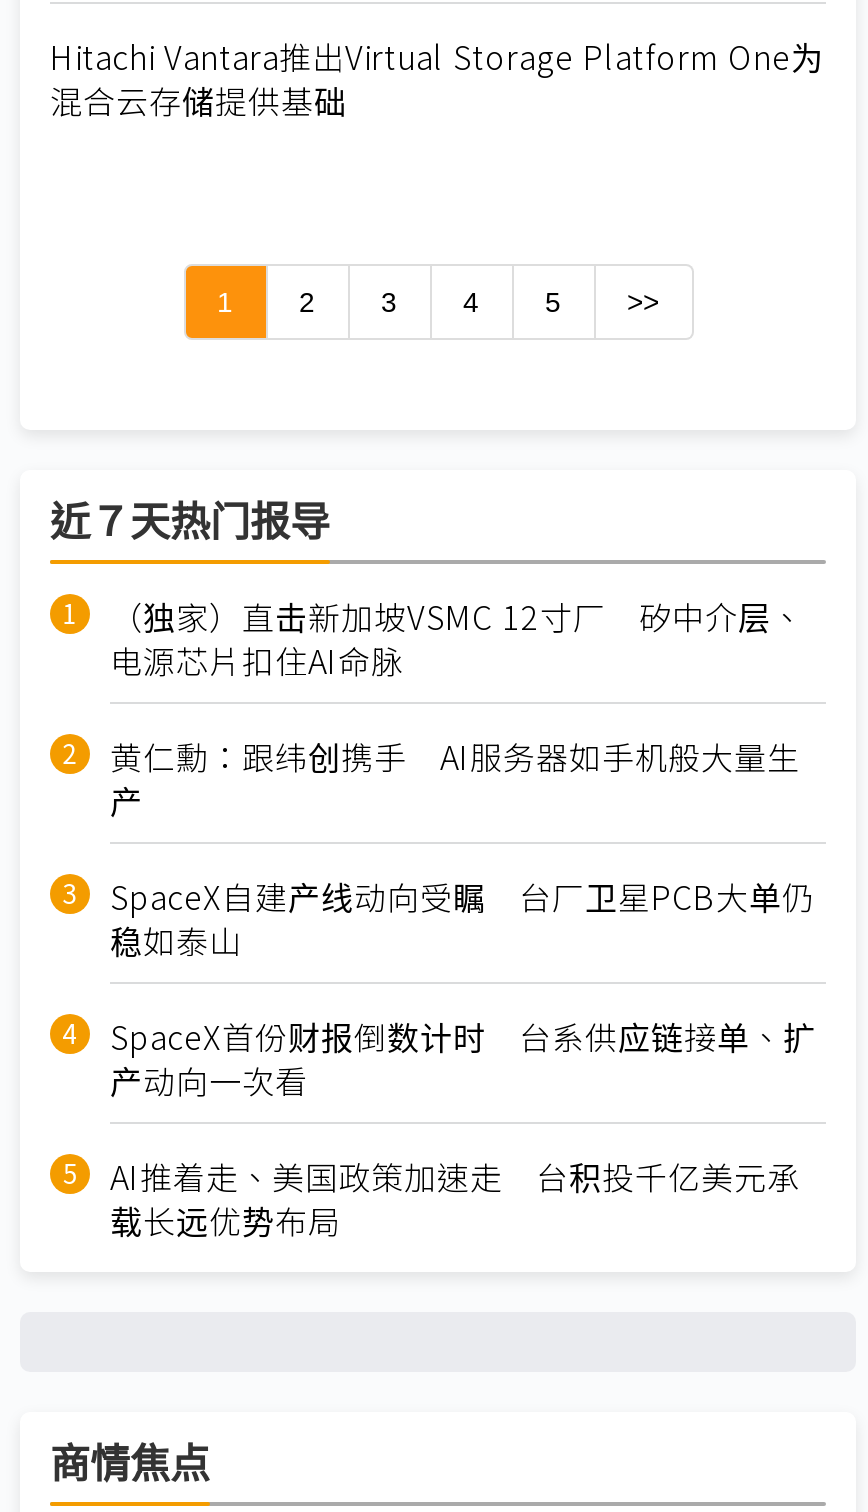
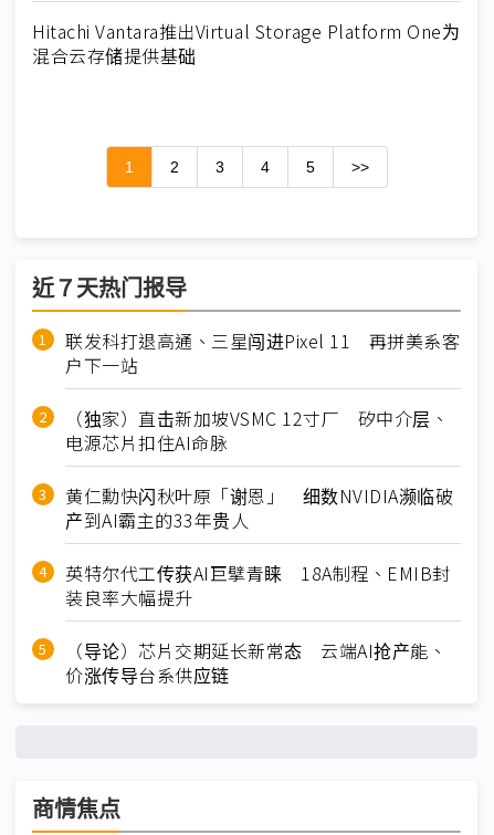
none -> [65,328,460,379] 联发科打退高通、三星闯进Pixel 11 再拼美系客 | 户下一站
moved [110,593,804,685] -> [65,405,449,456]: （独家）直击新加坡VSMC 12寸厂 矽中介层、 | 电源芯片扣住AI命脉
[110,733,816,1245] 黄仁勳：跟纬创携手 AI服务器如手机般大量生 | 产 | SpaceX自建产线动向受瞩 台厂卫星PCB大单仍 | 稳如泰山 | SpaceX首份财报倒数计时 台系供应链接单、扩 | 产动向一次看 | AI推着走、美国政策加速走 台积投千亿美元承 | 载长远优势布局 -> [65,483,453,688] 黄仁勳快闪秋叶原「谢恩」 细数NVIDIA濒临破 | 产到AI霸主的33年贵人 | 英特尔代工传获AI巨擘青睐 18A制程、EMIB封 | 装良率大幅提升 | （导论）芯片交期延长新常态 云端AI抢产能、 | 价涨传导台系供应链

